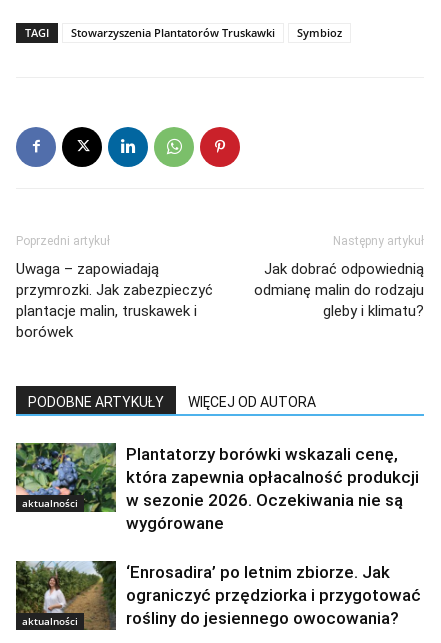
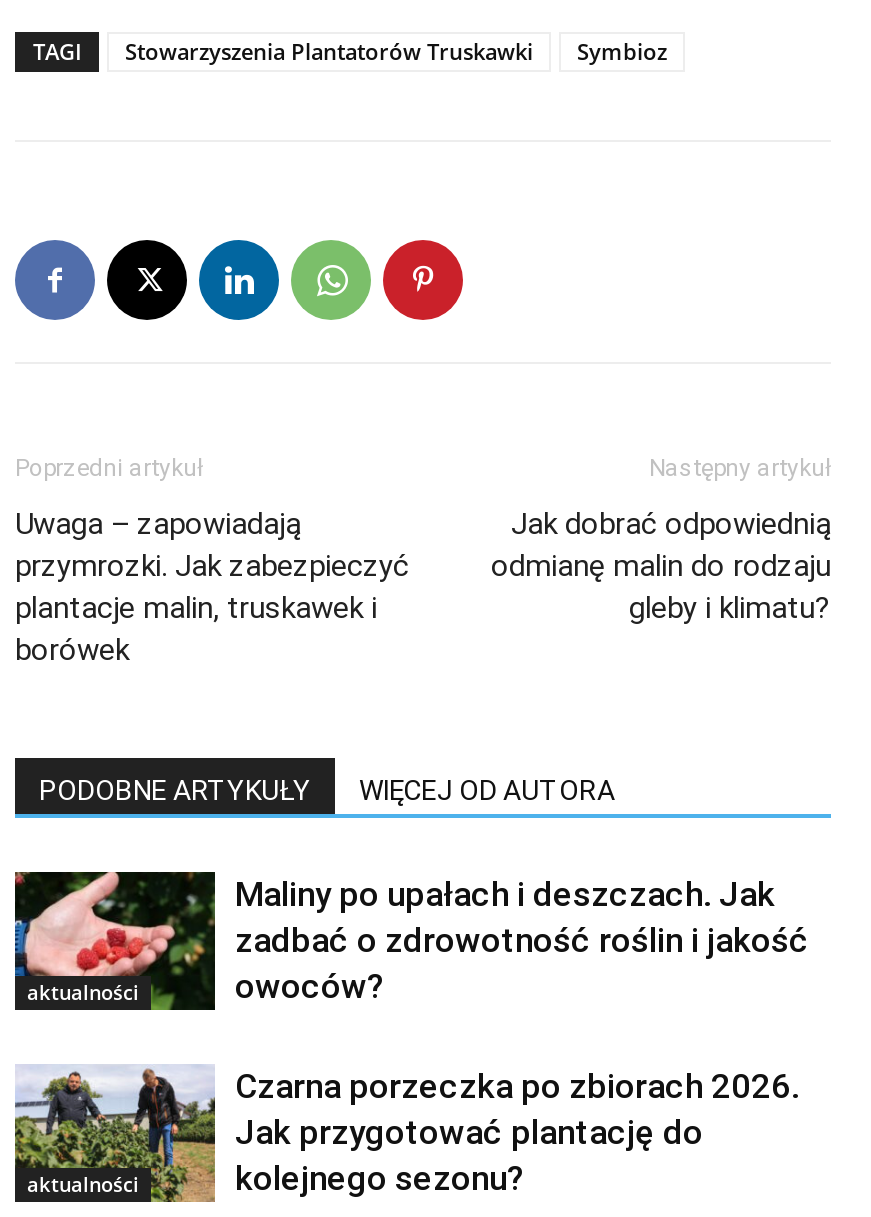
[15,442,419,533] [image] | Plantatorzy borówki wskazali cenę, | która zapewnia opłacalność produkcji | w sezonie 2026. Oczekiwania nie są | wygórowane -> [13,870,809,1012] [image] | Maliny po upałach i deszczach. Jak | zadbać o zdrowotność roślin i jakość | owoców?
[15,560,421,631] [image] | ‘Enrosadira’ po letnim zbiorze. Jak | ograniczyć przędziorka i przygotować | rośliny do jesiennego owocowania? -> [15,1064,799,1204] [image] | Czarna porzeczka po zbiorach 2026. | Jak przygotować plantację do | kolejnego sezonu?

